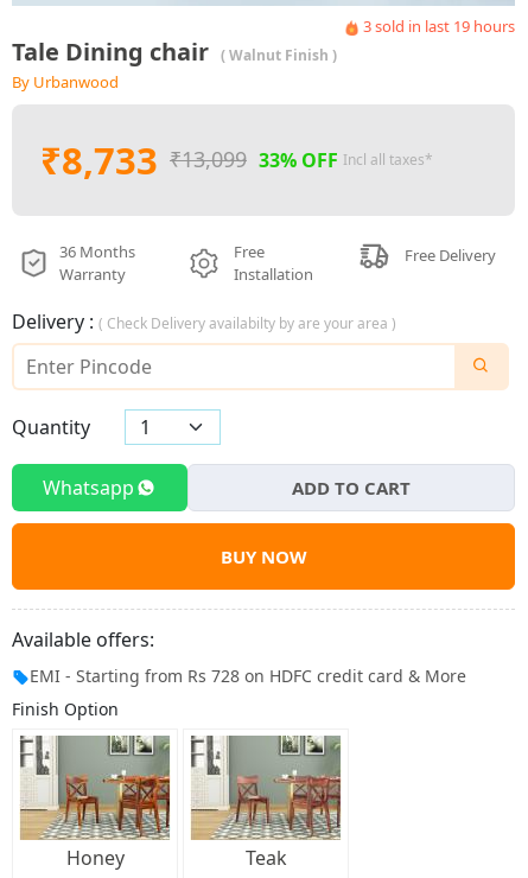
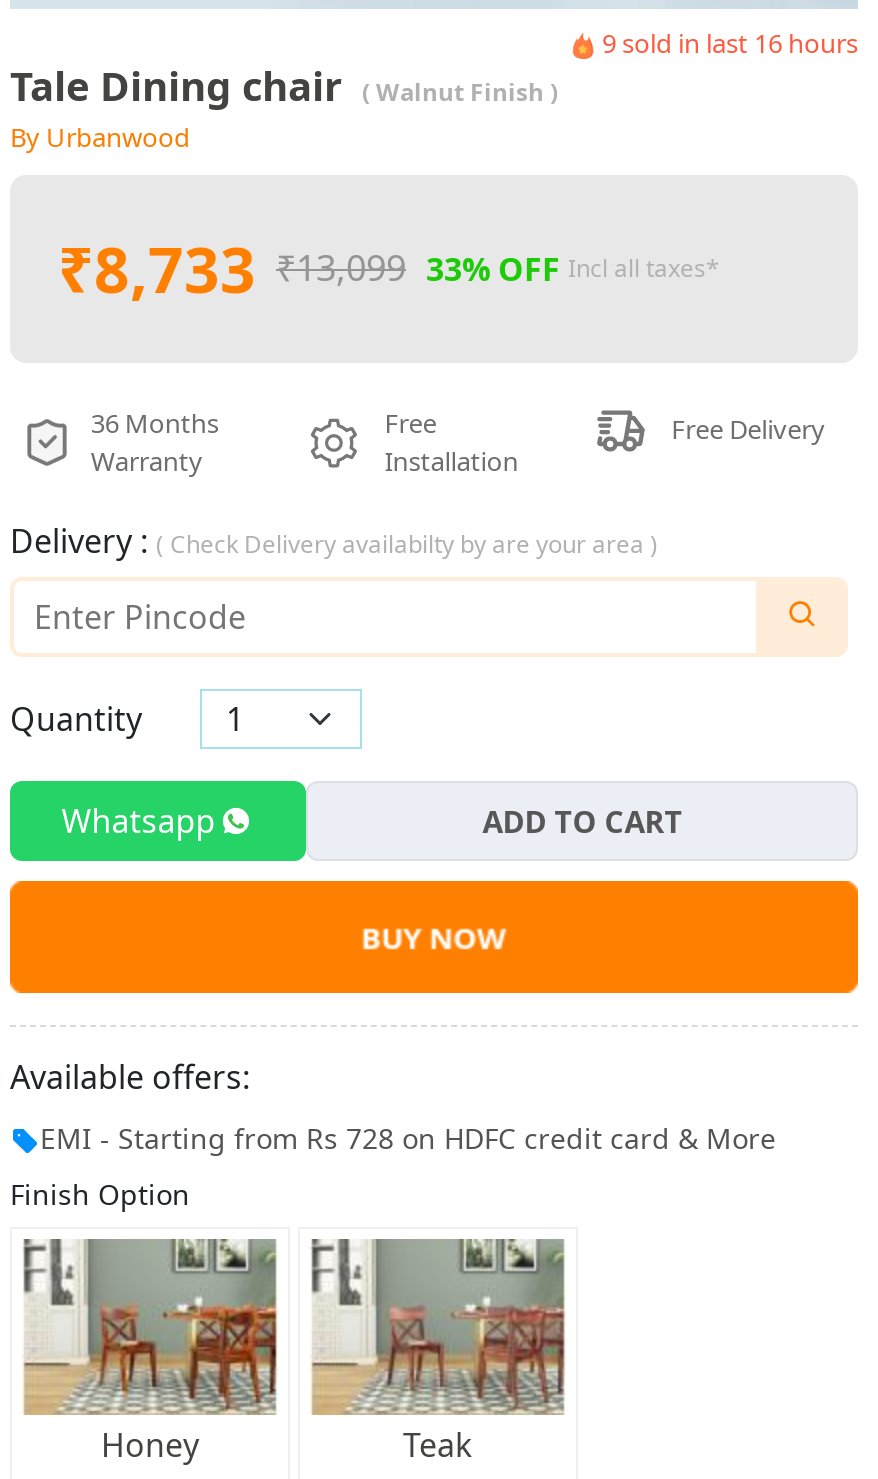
[363,15,515,36] 3 sold in last 19 hours -> [602,24,858,60] 9 sold in last 16 hours

